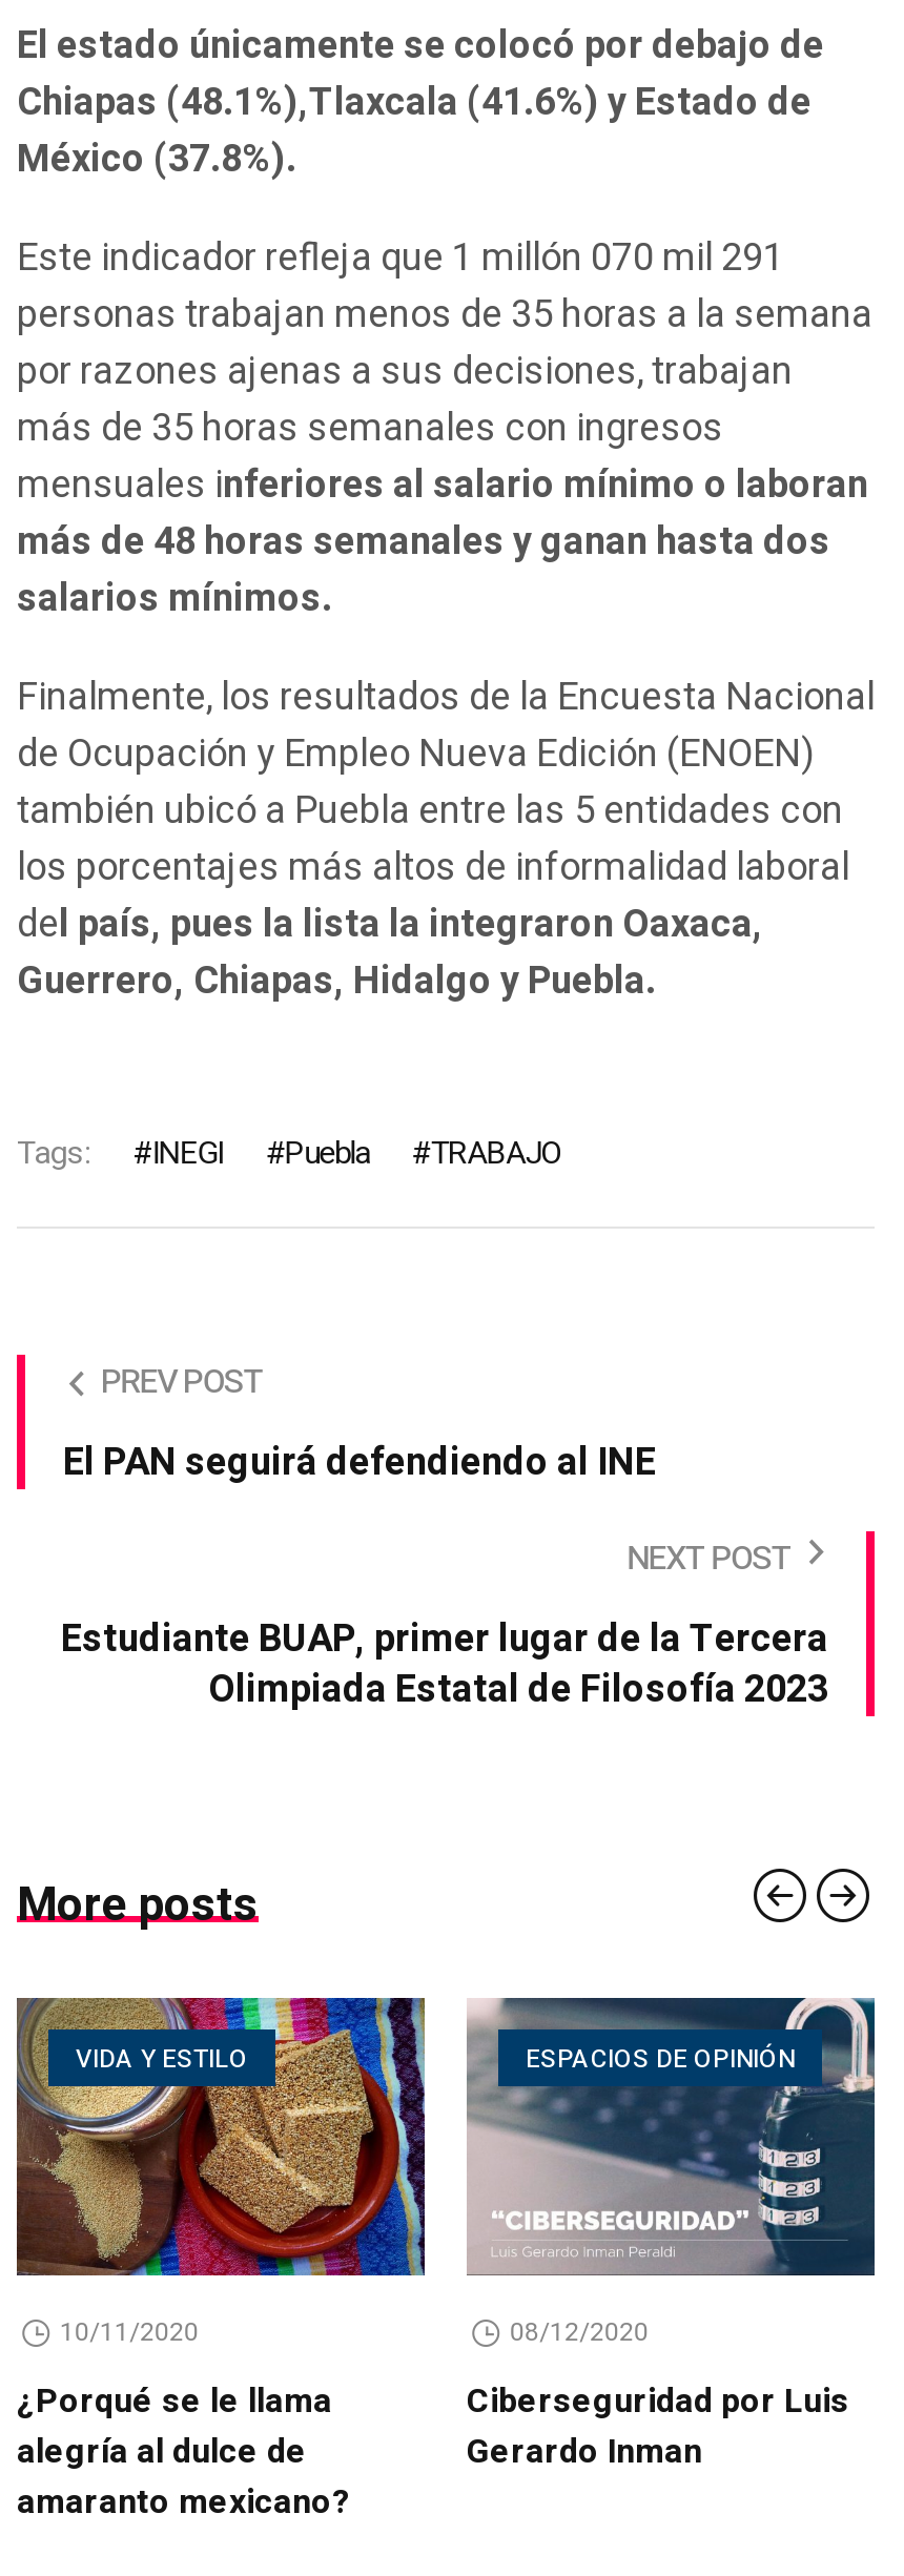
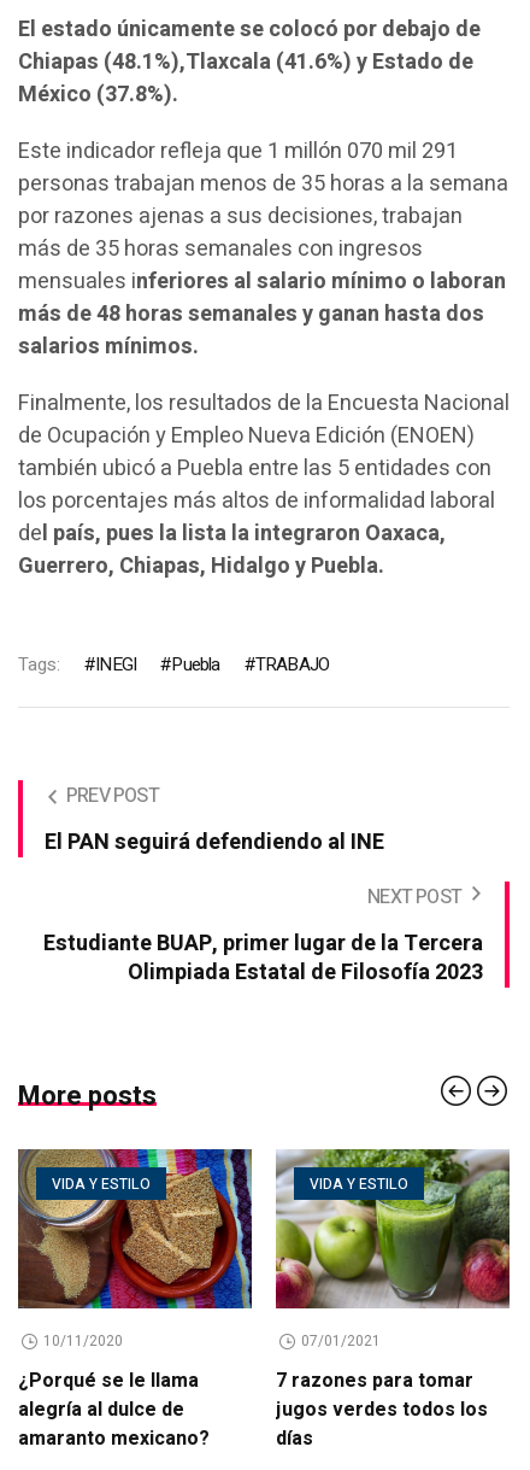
[467,1996,877,2275] [image] | ESPACIOS DE OPINIÓN -> [276,1148,511,1308] [image] | VIDA Y ESTILO
[510,2314,649,2352] 08/12/2020 -> [301,1330,380,1352] 07/01/2021
[467,2377,849,2478] Ciberseguridad por Luis | Gerardo Inman -> [276,1367,488,1453] 7 razones para tomar | jugos verdes todos los | días

